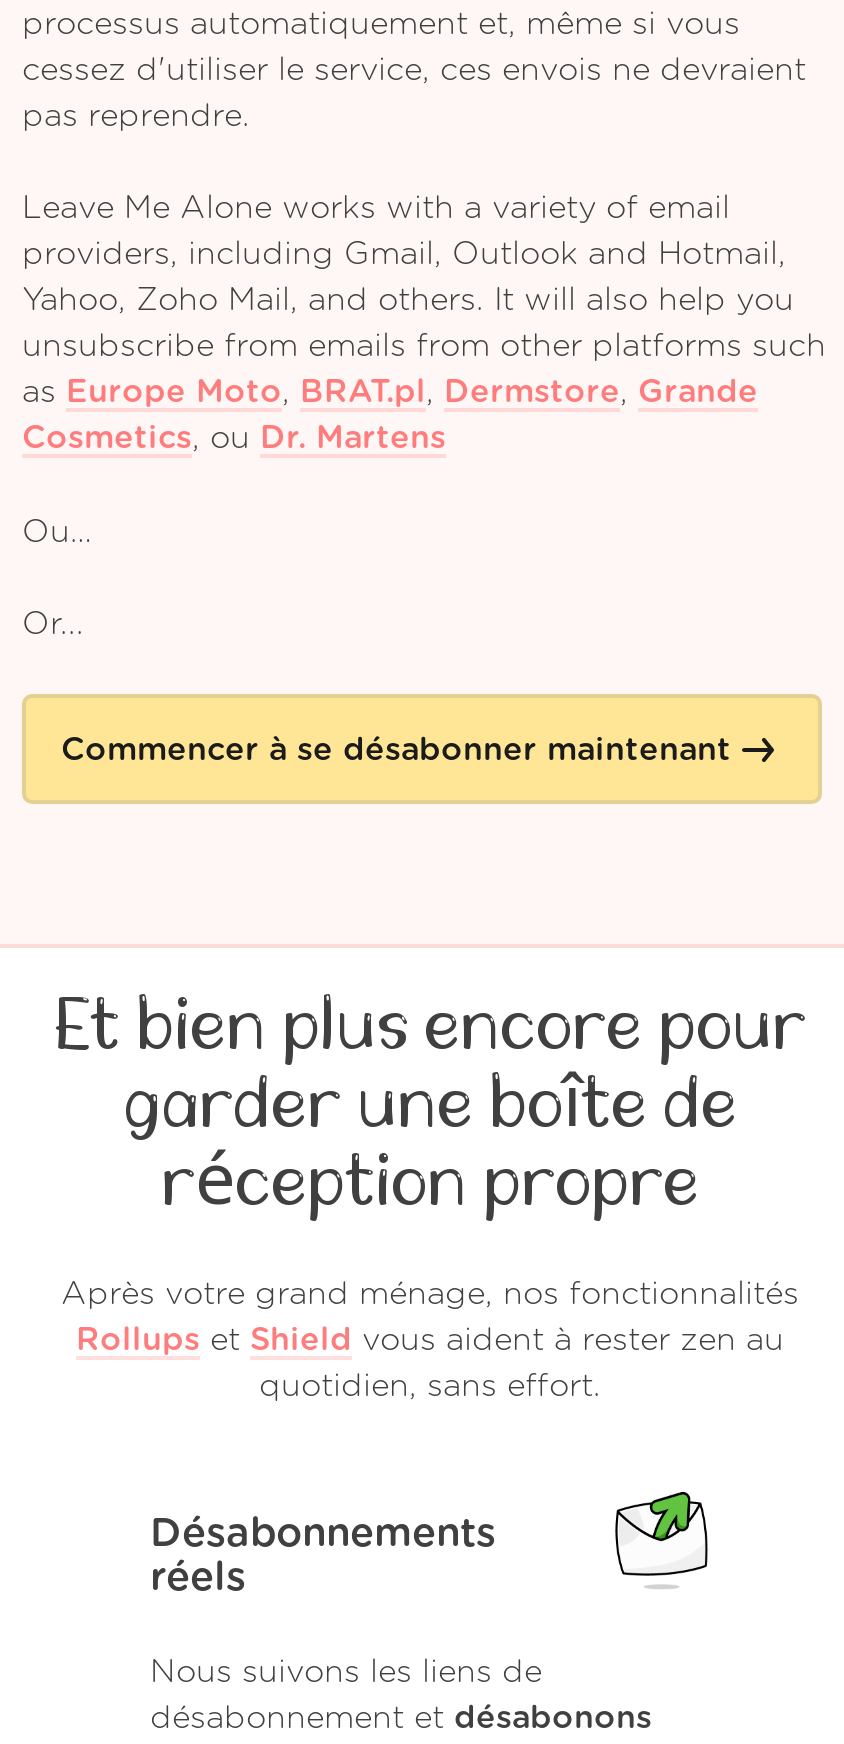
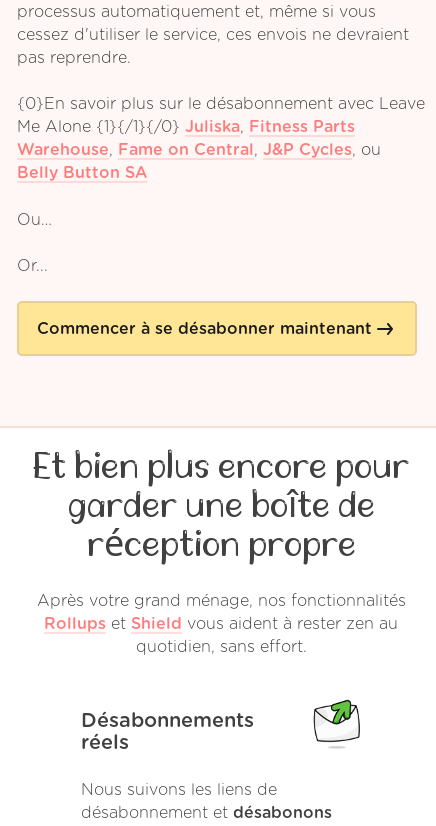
[22,193,826,455] Leave Me Alone works with a variety of email | providers, including Gmail, Outlook and Hotmail, | Yahoo, Zoho Mail, and others. It will also help you | unsubscribe from emails from other platforms such | as Europe Moto, BRAT.pl, Dermstore, Grande | Cosmetics, ou Dr. Martens -> [17,96,425,181] {0}En savoir plus sur le désabonnement avec Leave | Me Alone {1}{/1}{/0} Juliska, Fitness Parts | Warehouse, Fame on Central, J&P Cycles, ou | Belly Button SA

